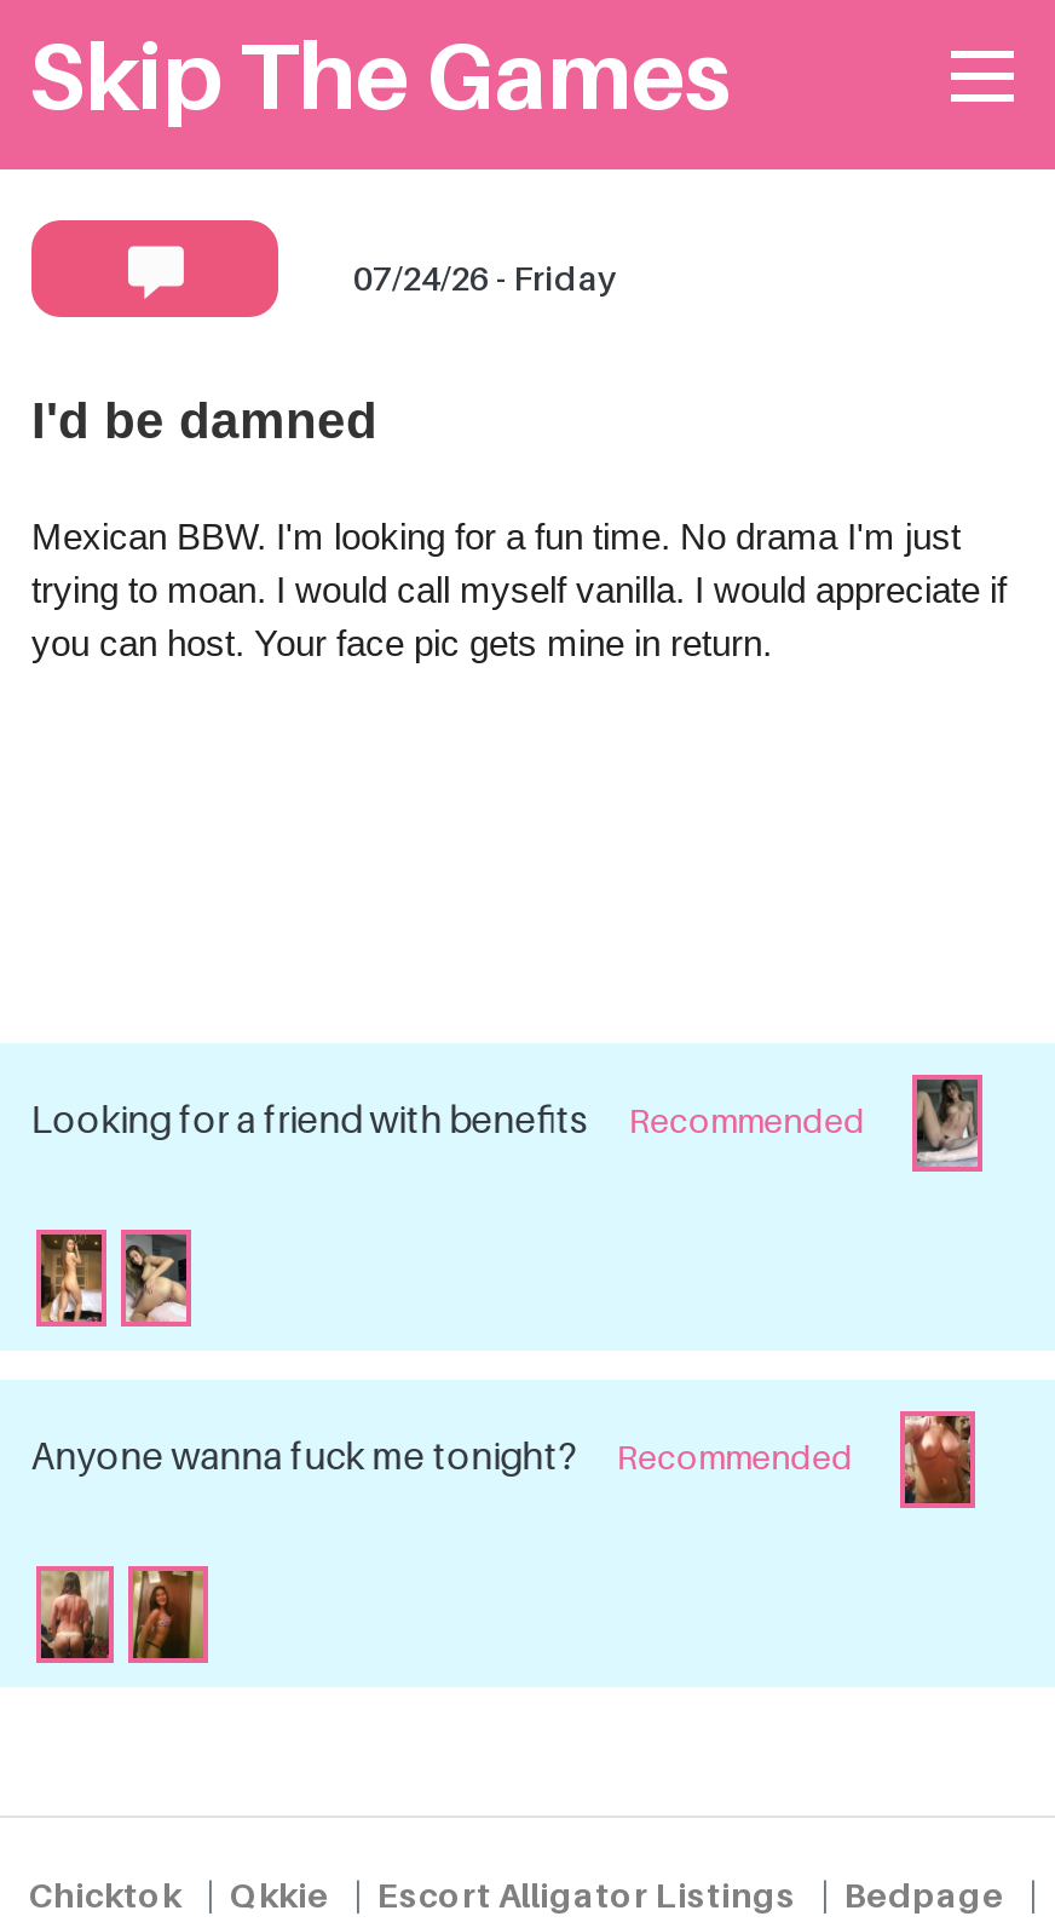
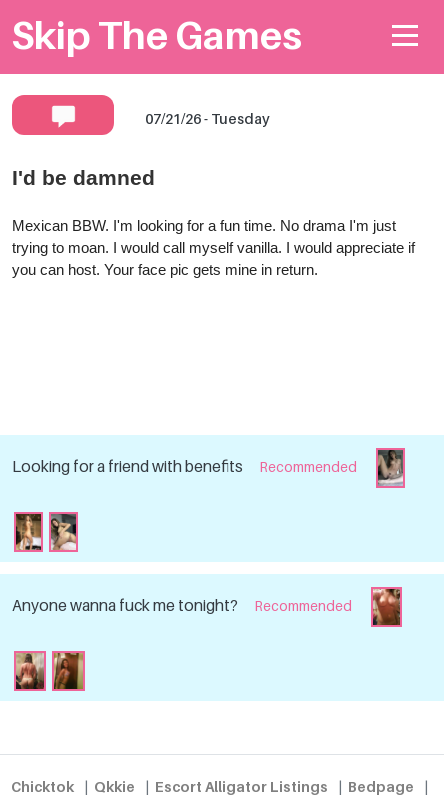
[353,255,617,297] 07/24/26 - Friday -> [145,109,270,126] 07/21/26 - Tuesday

